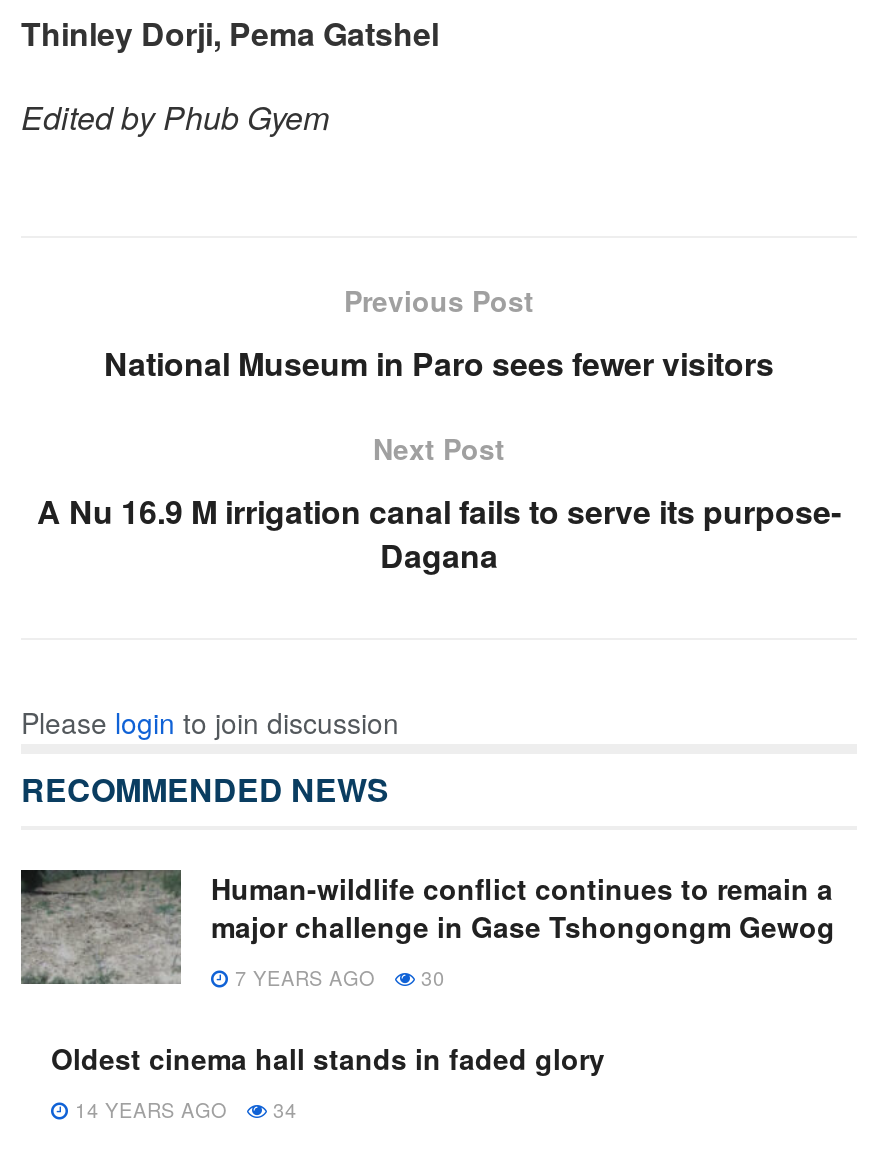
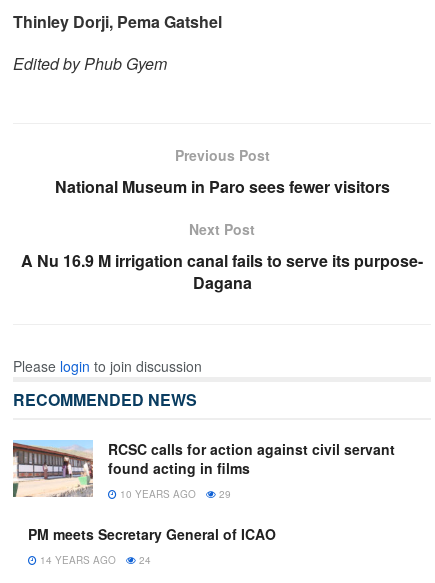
[19,868,835,992] [image] | Human-wildlife conflict continues to remain a | major challenge in Gase Tshongongm Gewog | 7 YEARS AGO | 30 -> [12,439,395,501] [image] | RCSC calls for action against civil servant | found acting in films | 10 YEARS AGO | 29
[51,1038,605,1078] Oldest cinema hall stands in faded glory -> [28,524,276,544] PM meets Secretary General of ICAO
[69,1096,297,1124] 14 YEARS AGO 34 -> [37,553,151,567] 14 YEARS AGO 24

